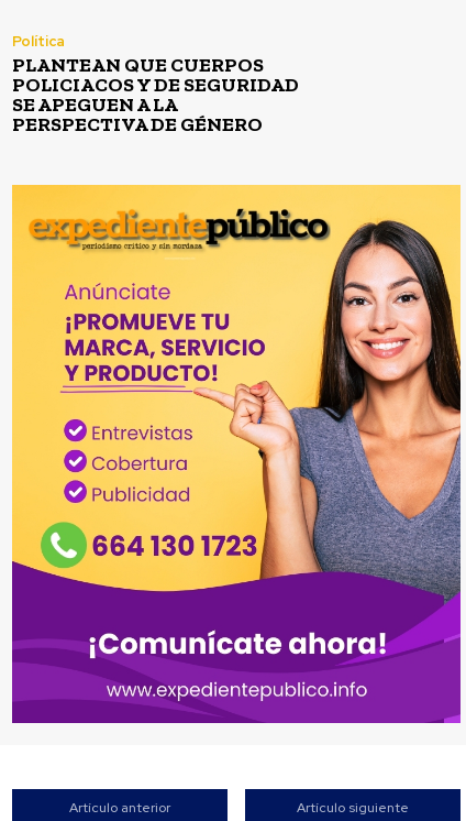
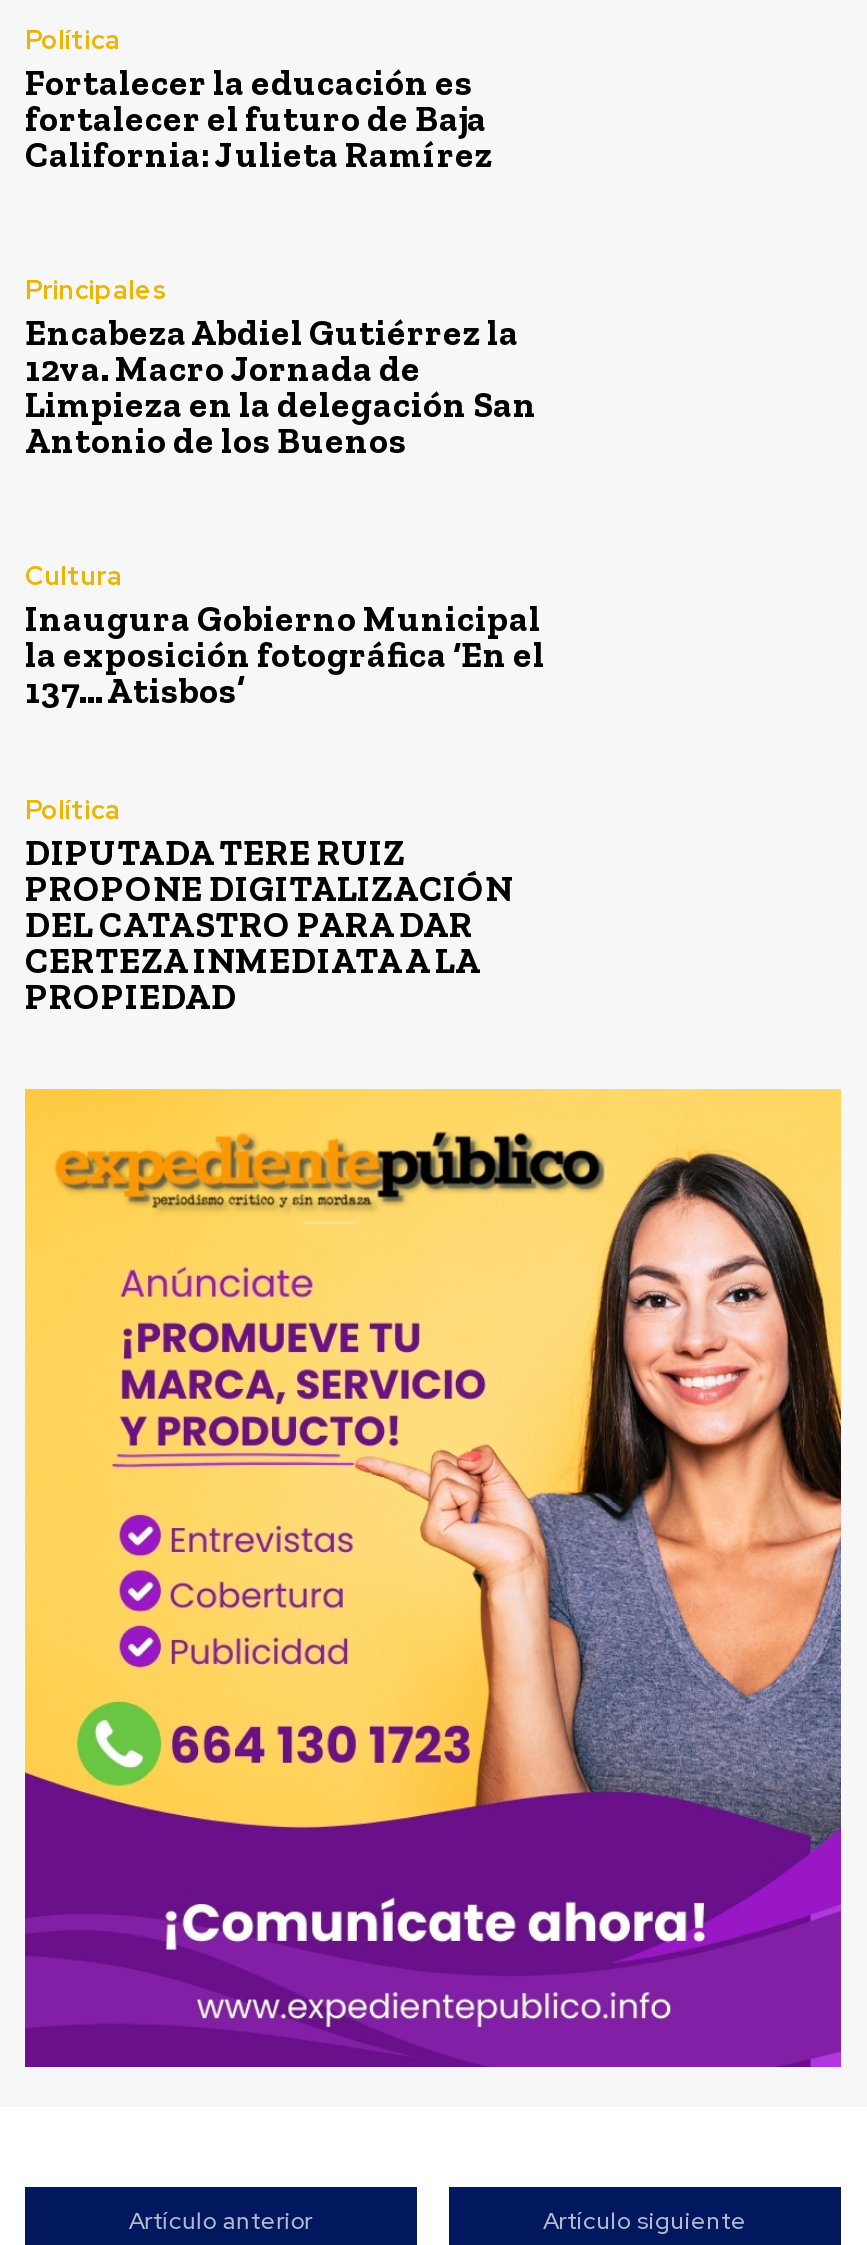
[12,53,299,136] PLANTEAN QUE CUERPOS | POLICIACOS Y DE SEGURIDAD | SE APEGUEN A LA | PERSPECTIVA DE GÉNERO -> [25,61,545,1019] Fortalecer la educación es | fortalecer el futuro de Baja | California: Julieta Ramírez | Principales | Encabeza Abdiel Gutiérrez la | 12va. Macro Jornada de | Limpieza en la delegación San | Antonio de los Buenos | Cultura | Inaugura Gobierno Municipal | la exposición fotográfica ‘En el | 137… Atisbos’ | Política | DIPUTADA TERE RUIZ | PROPONE DIGITALIZACIÓN | DEL CATASTRO PARA DAR | CERTEZA INMEDIATA A LA | PROPIEDAD

